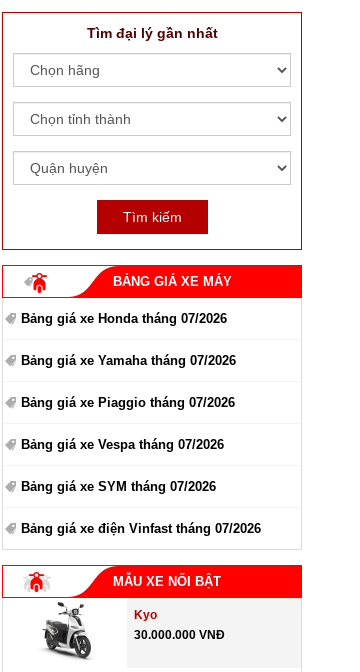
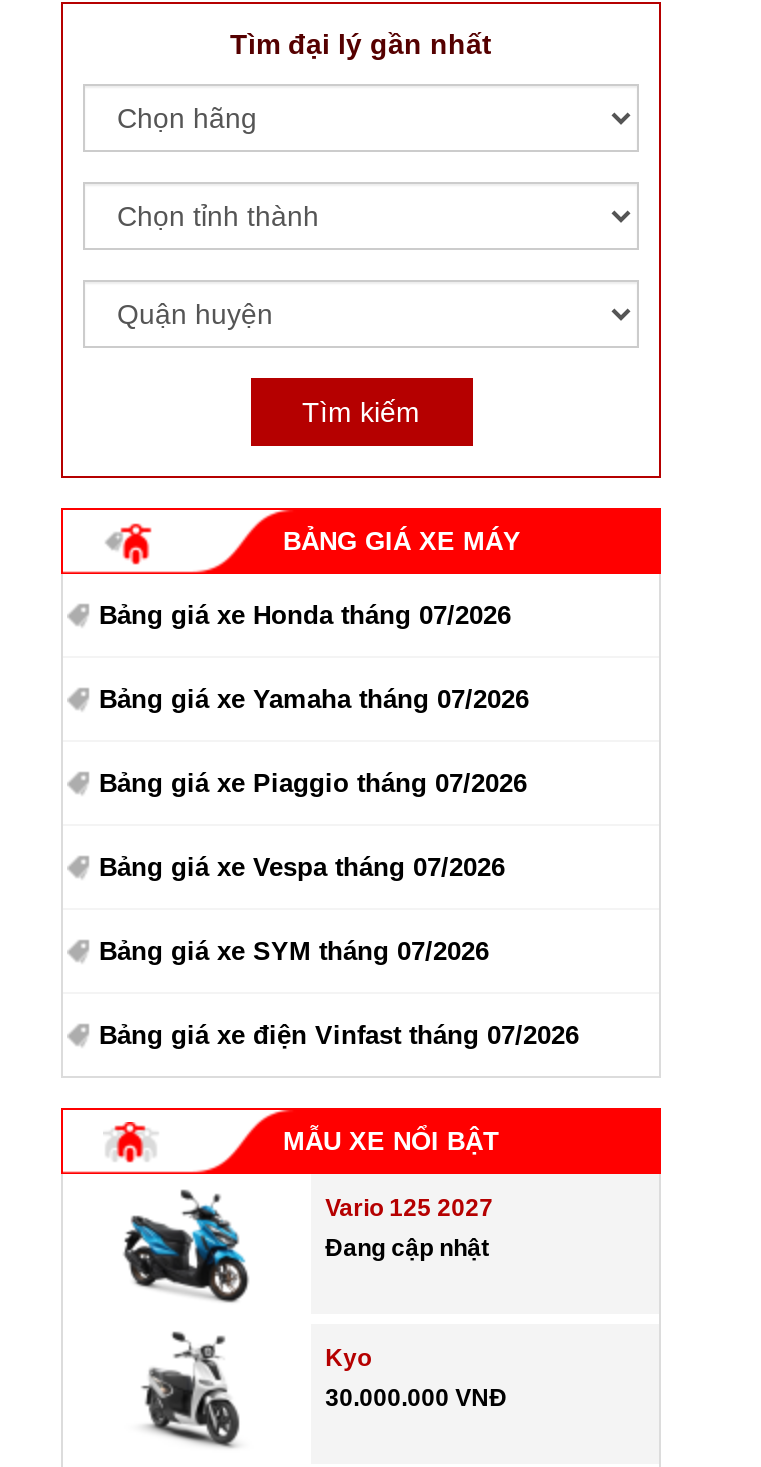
none -> [123,1182,493,1304] [image] | Vario 125 2027 | Đang cập nhật

